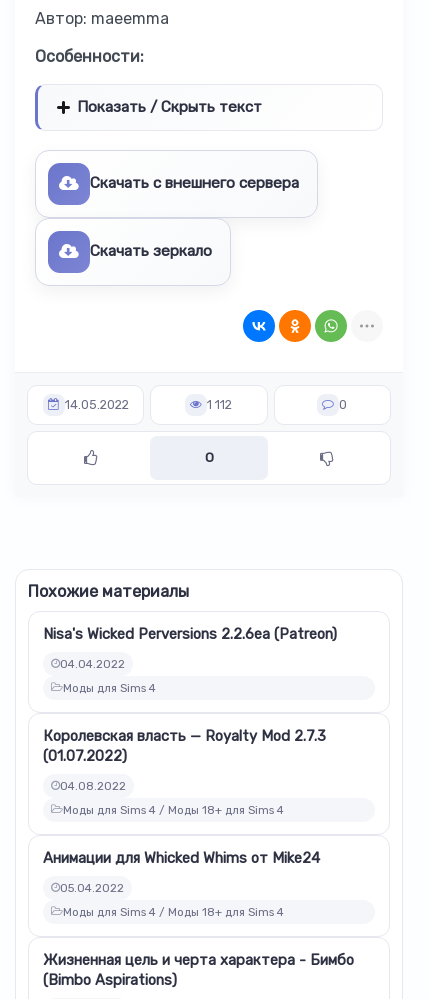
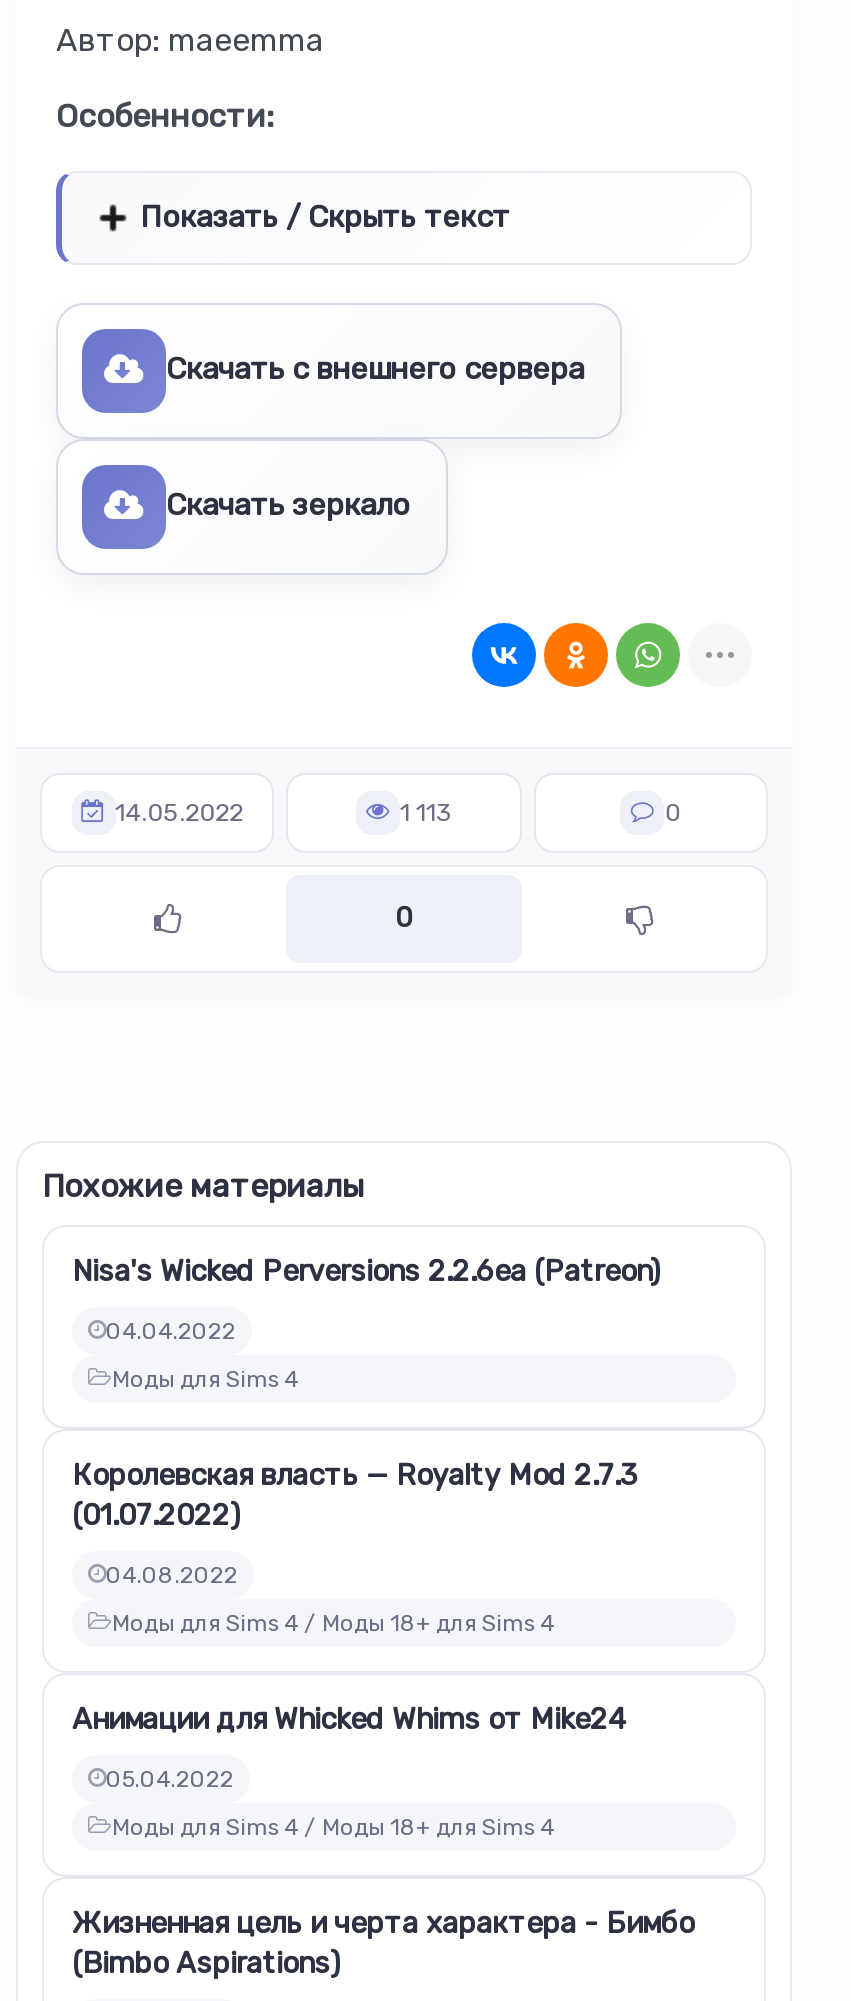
[207,397,232,412] 1 112 -> [400,797,452,827] 1 113

